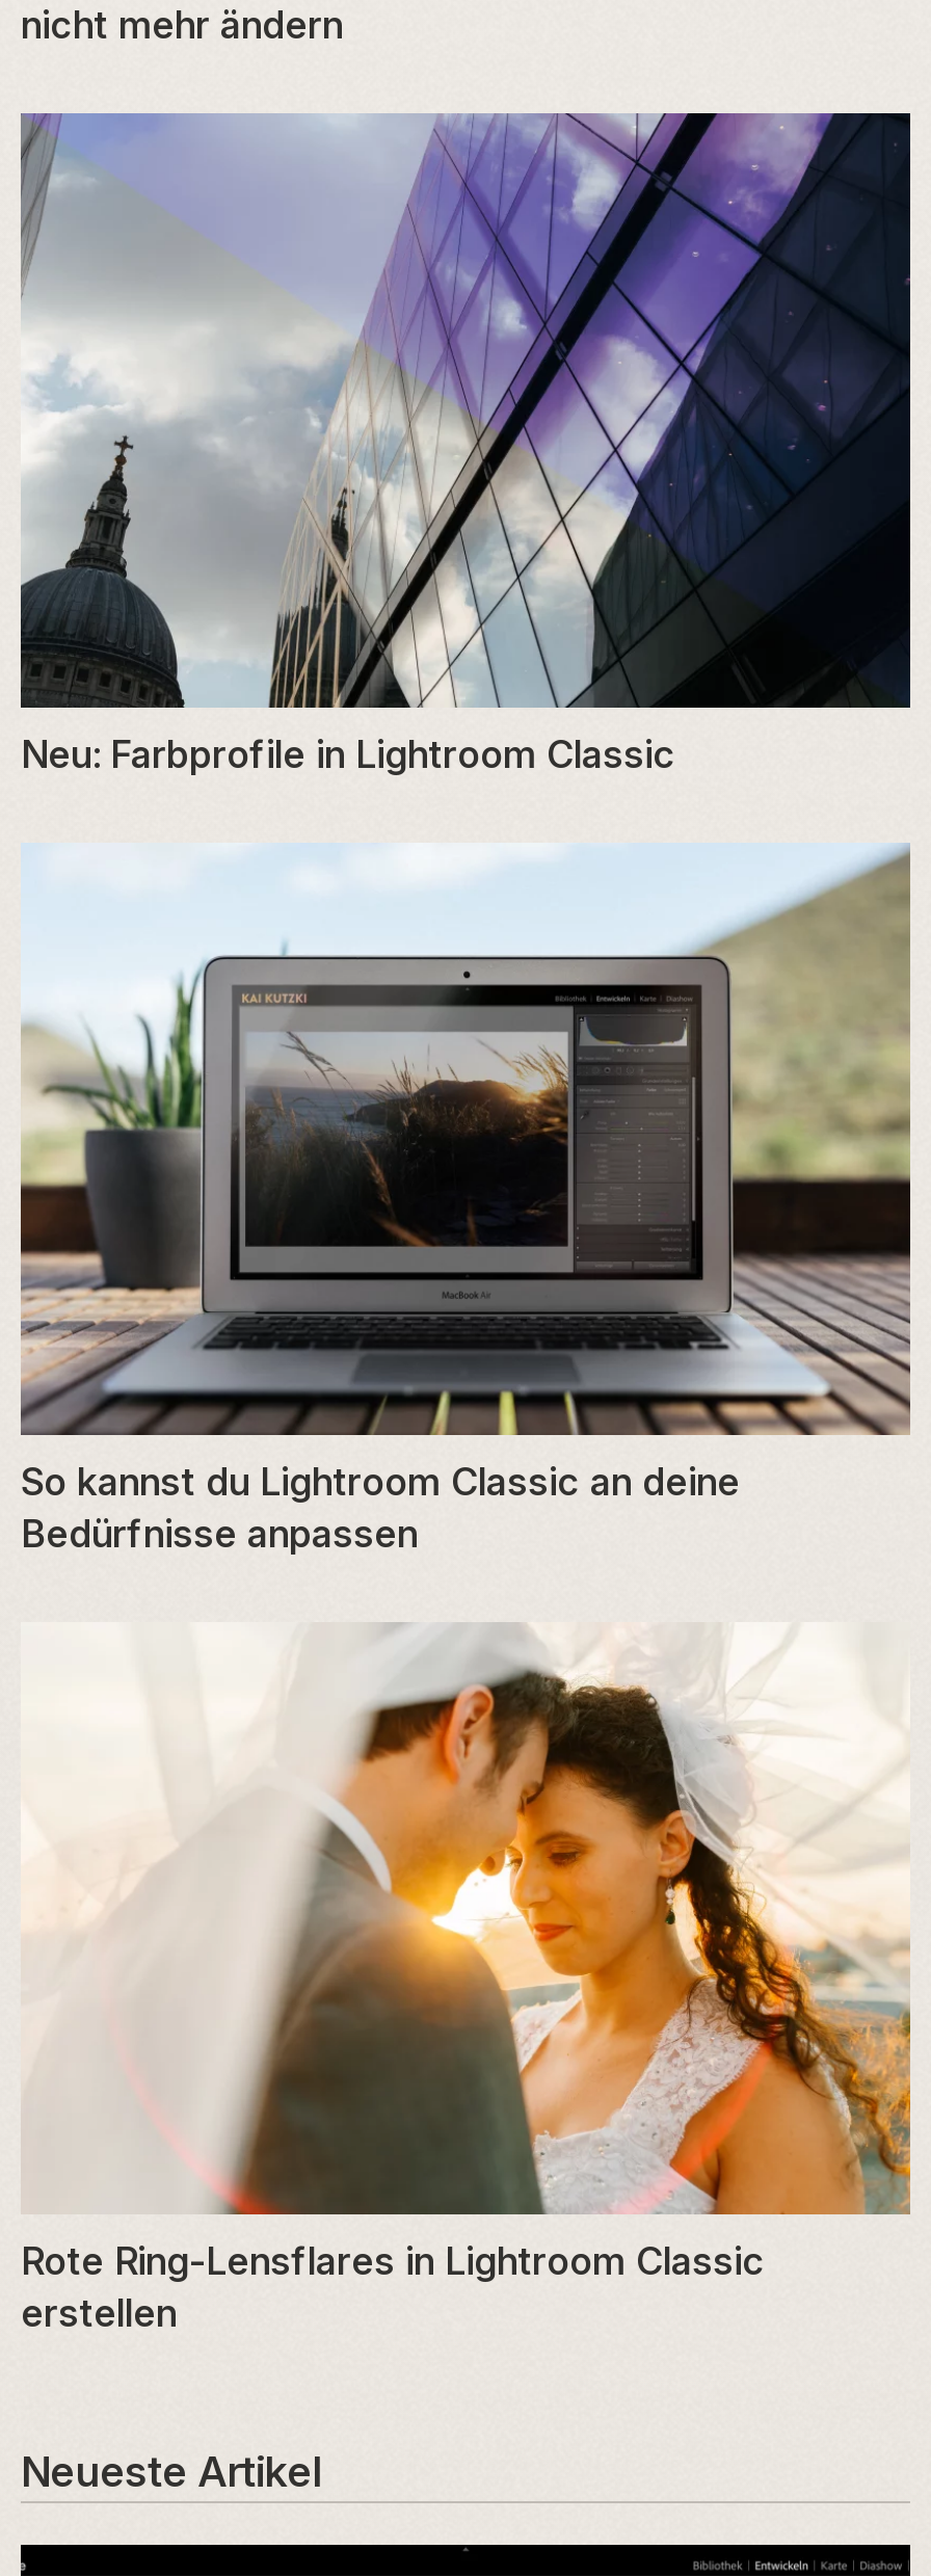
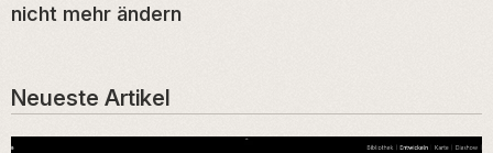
[19,110,912,776] [image] | Neu: Farbprofile in Lightroom Classic -> none
[19,844,912,1556] [image] | So kannst du Lightroom Classic an deine | Bedürfnisse anpassen -> none
[21,1623,912,2336] [image] | Rote Ring-Lensflares in Lightroom Classic | erstellen -> none

